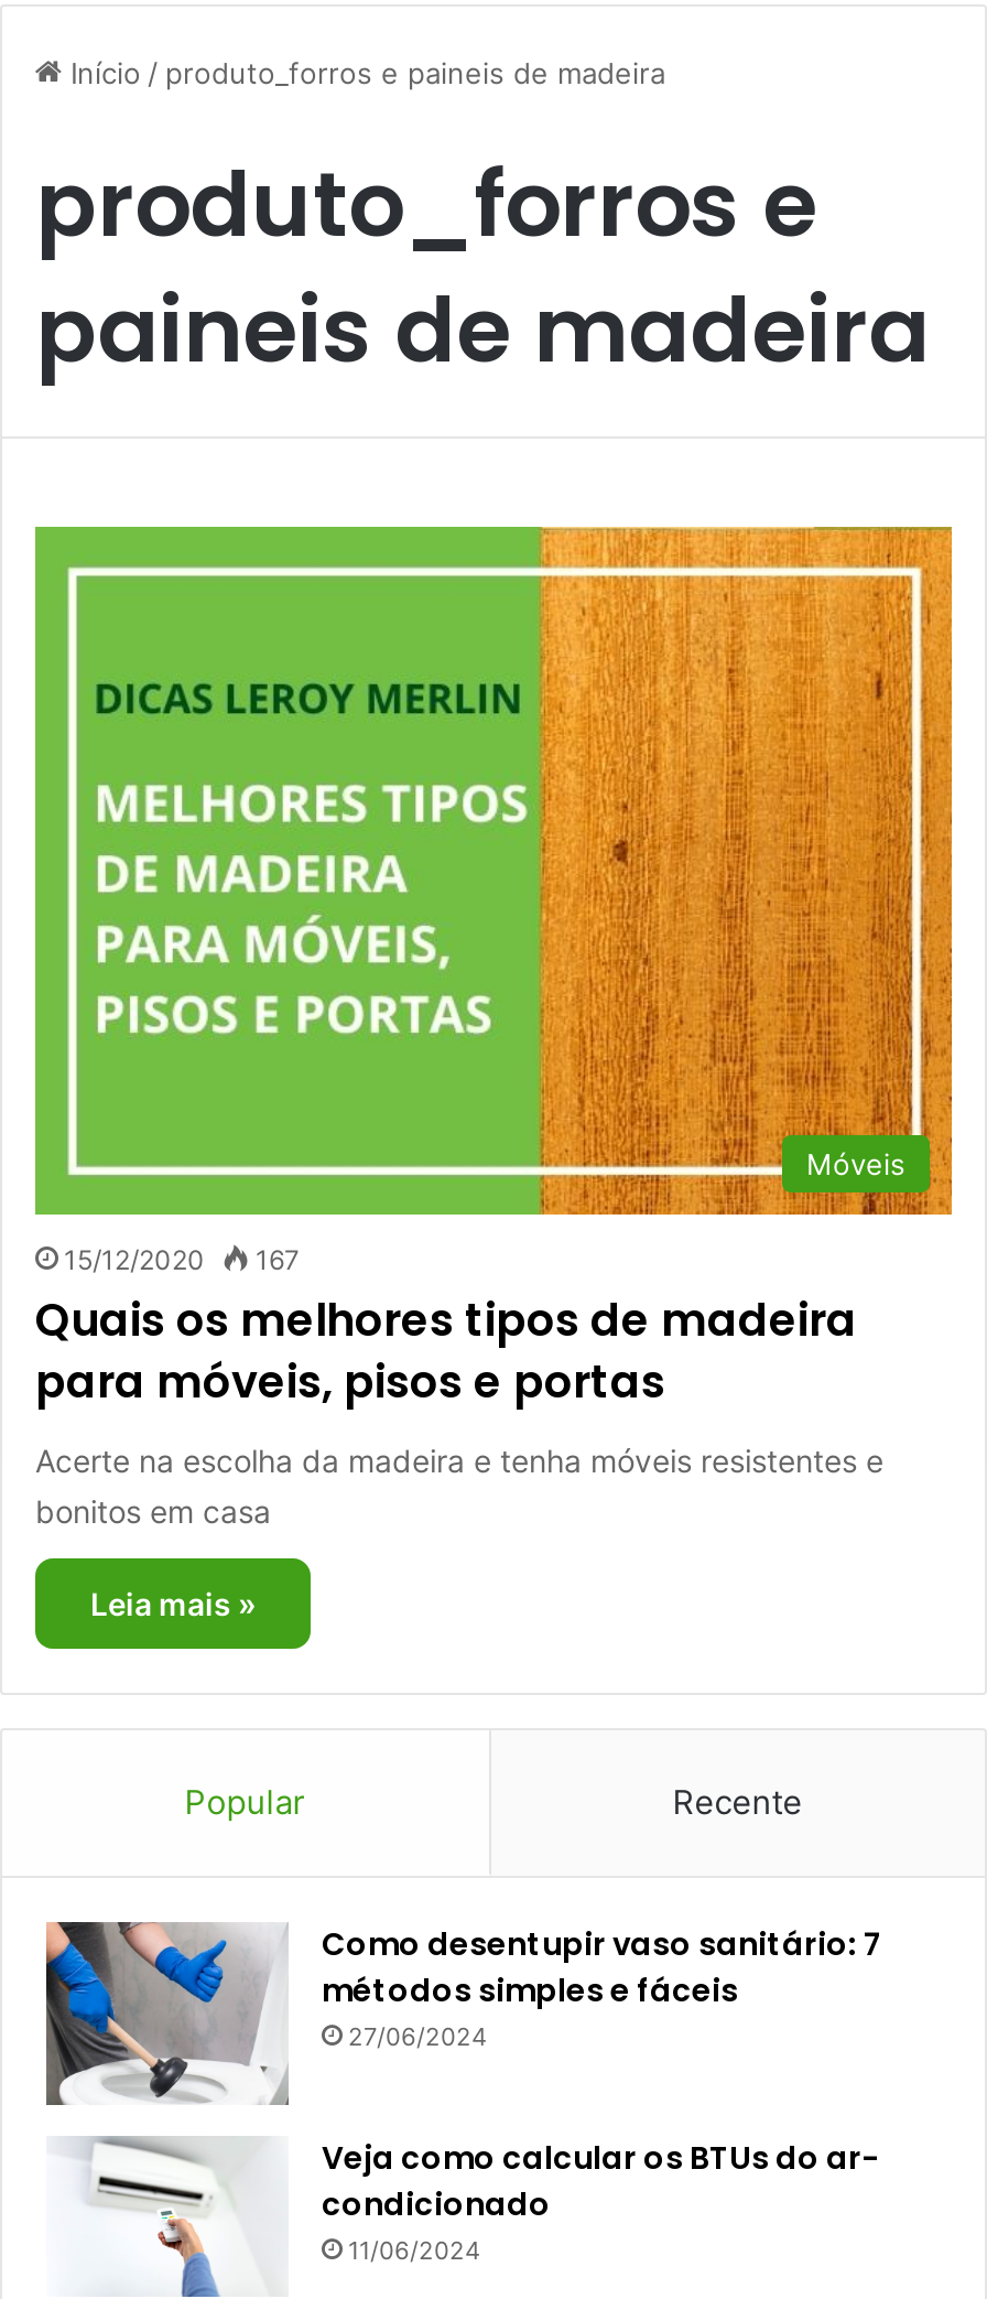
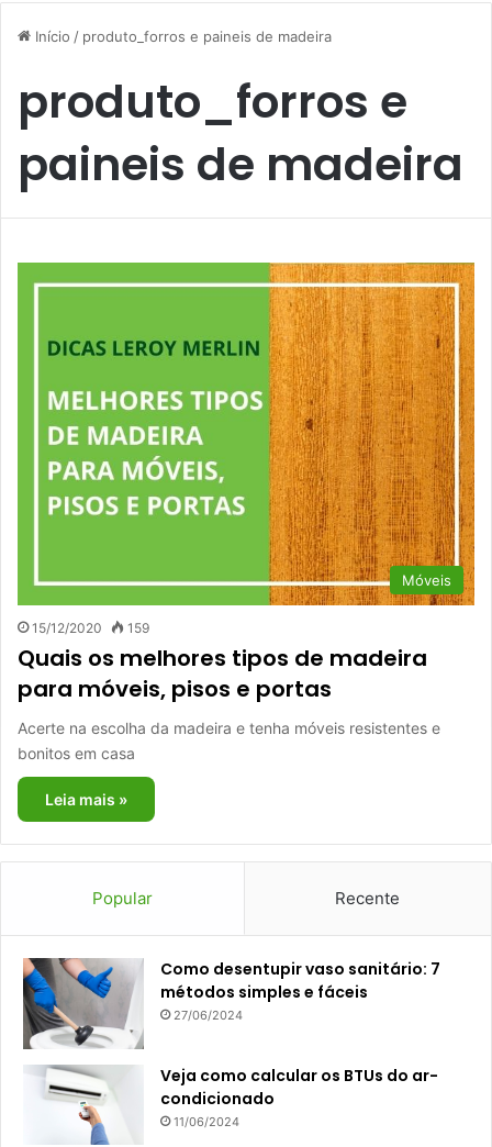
[64,1243,300,1276] 15/12/2020 167 -> [32,620,149,636] 15/12/2020 159

